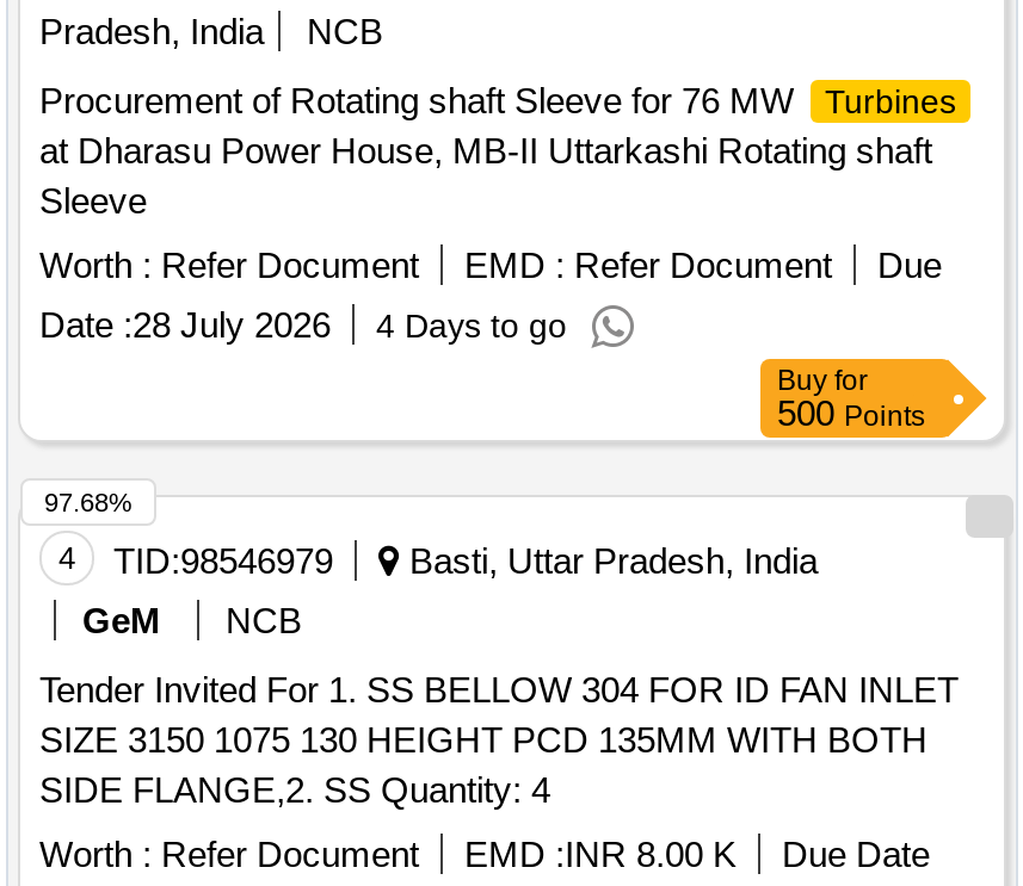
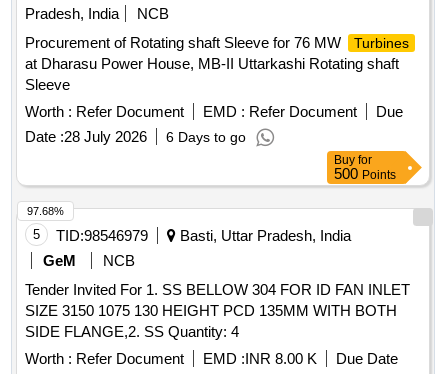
[39,305,567,345] Date : 28 July 2026 4 Days to go -> [25,128,246,145] Date : 28 July 2026 6 Days to go
[58,541,818,581] 4 TID:98546979 Basti, Uttar Pradesh, India -> [33,227,351,244] 5 TID:98546979 Basti, Uttar Pradesh, India

